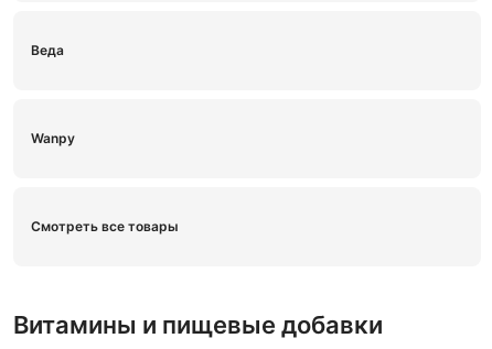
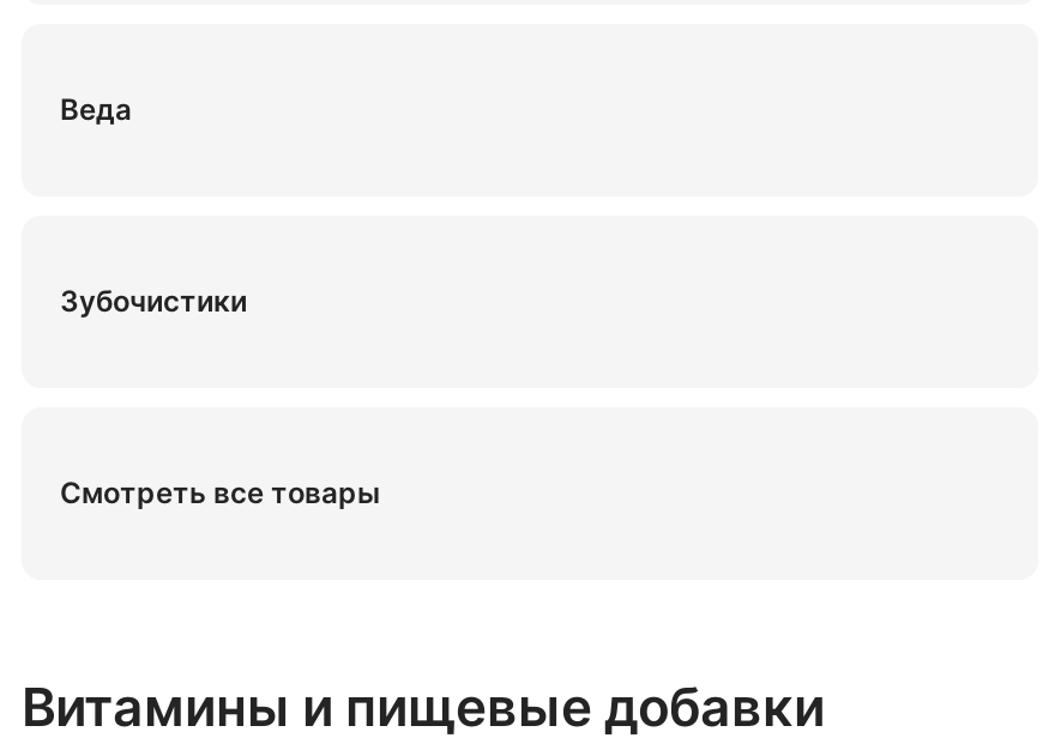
[31,130,75,146] Wanpy -> [60,283,247,319] Зубочистики

